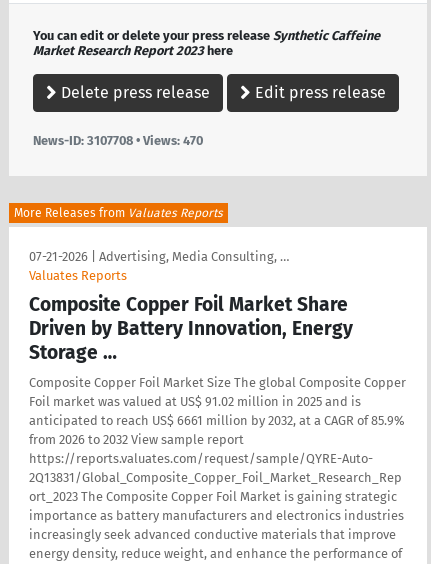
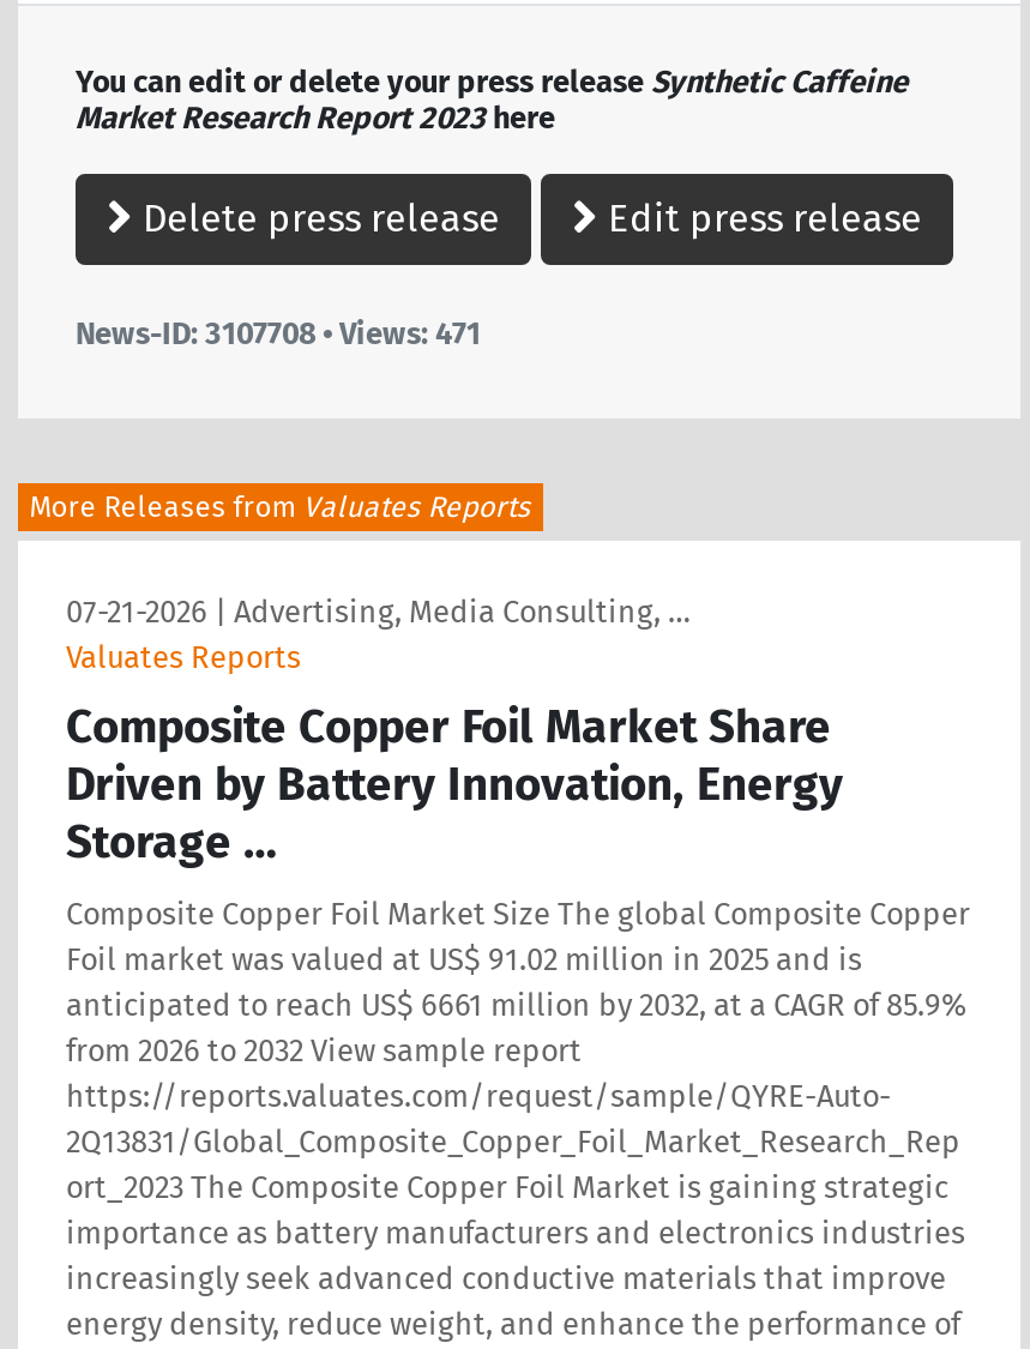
[33,133,203,148] News-ID: 3107708 • Views: 470 -> [76,316,481,352] News-ID: 3107708 • Views: 471

